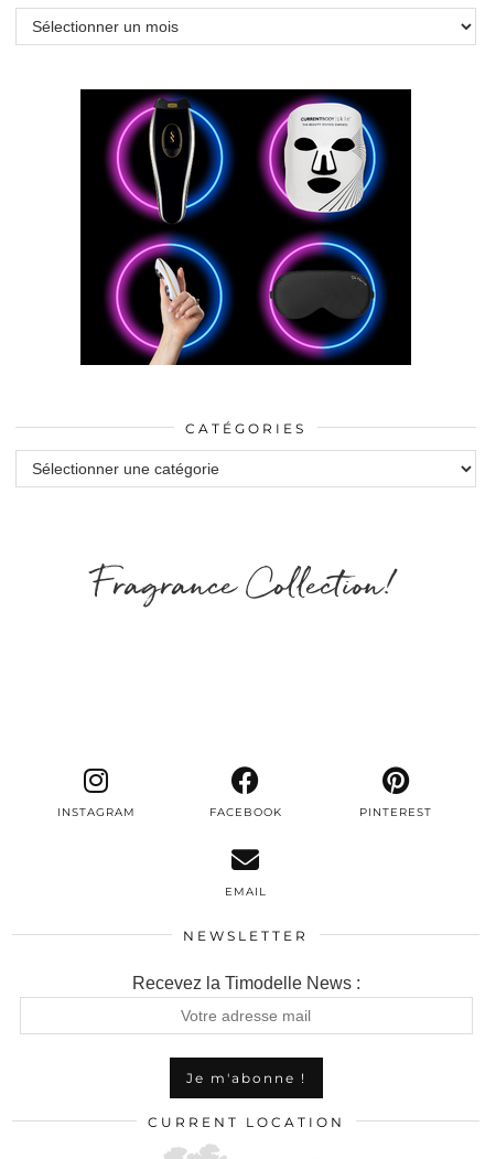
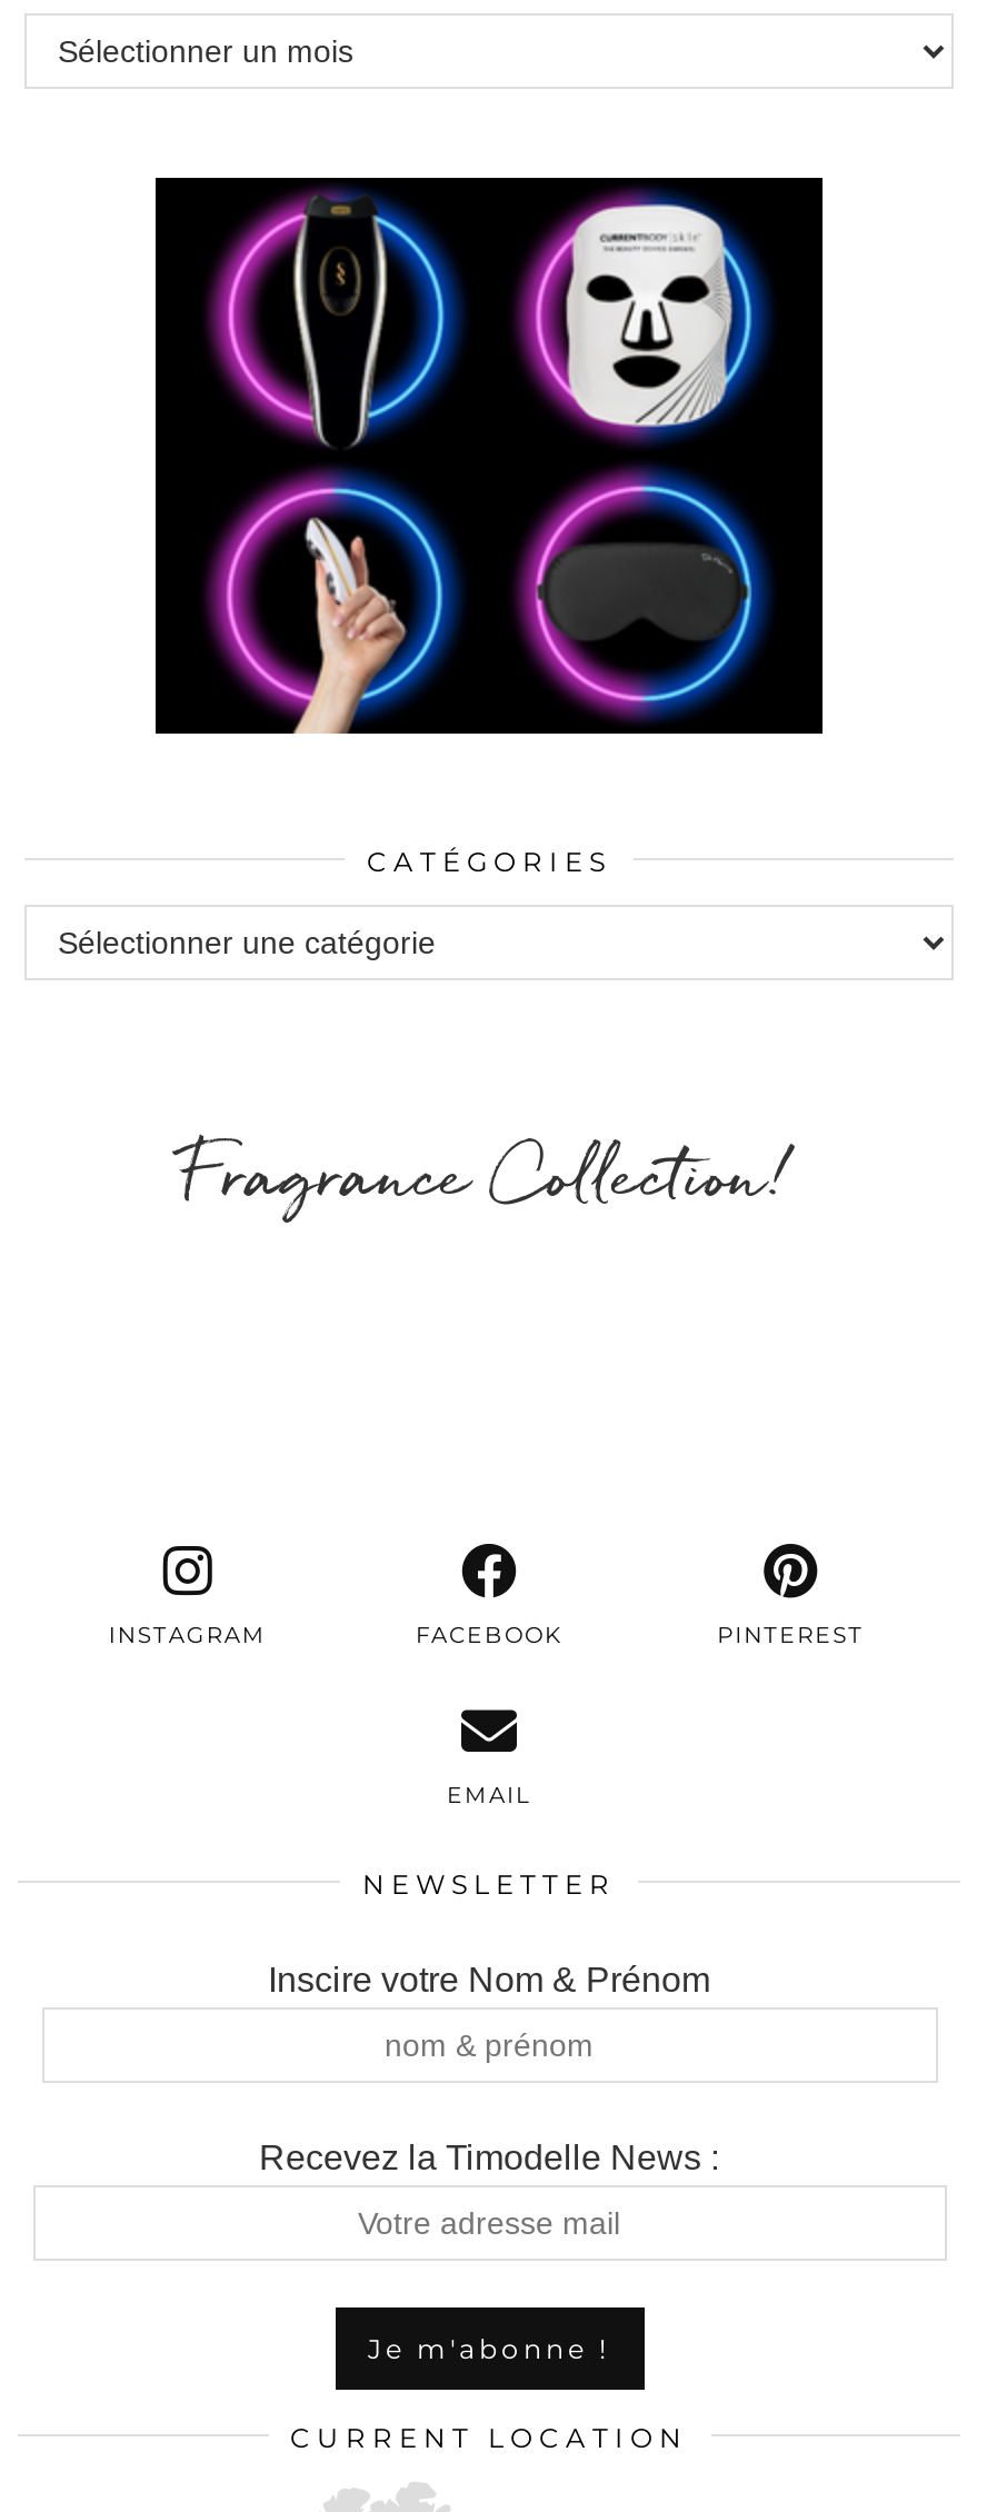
none -> [268,1961,710,1998] Inscire votre Nom & Prénom

